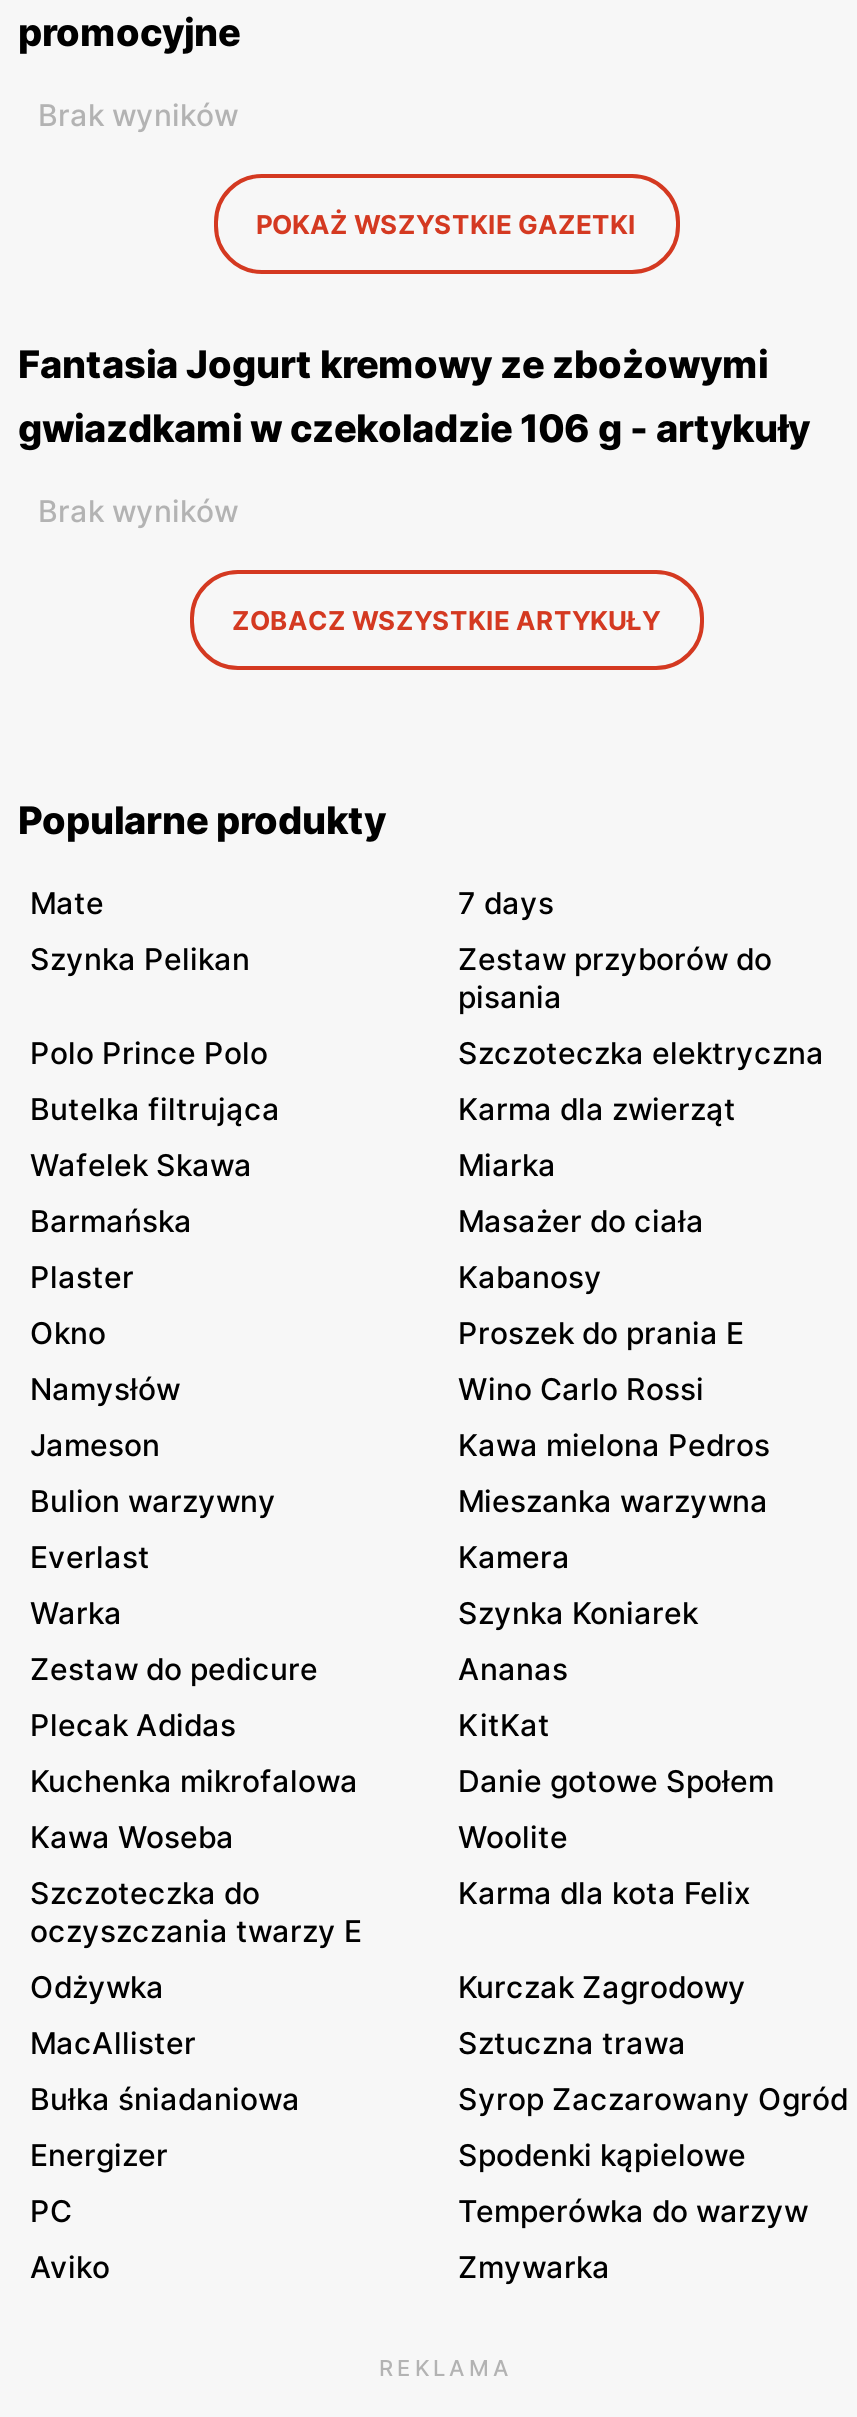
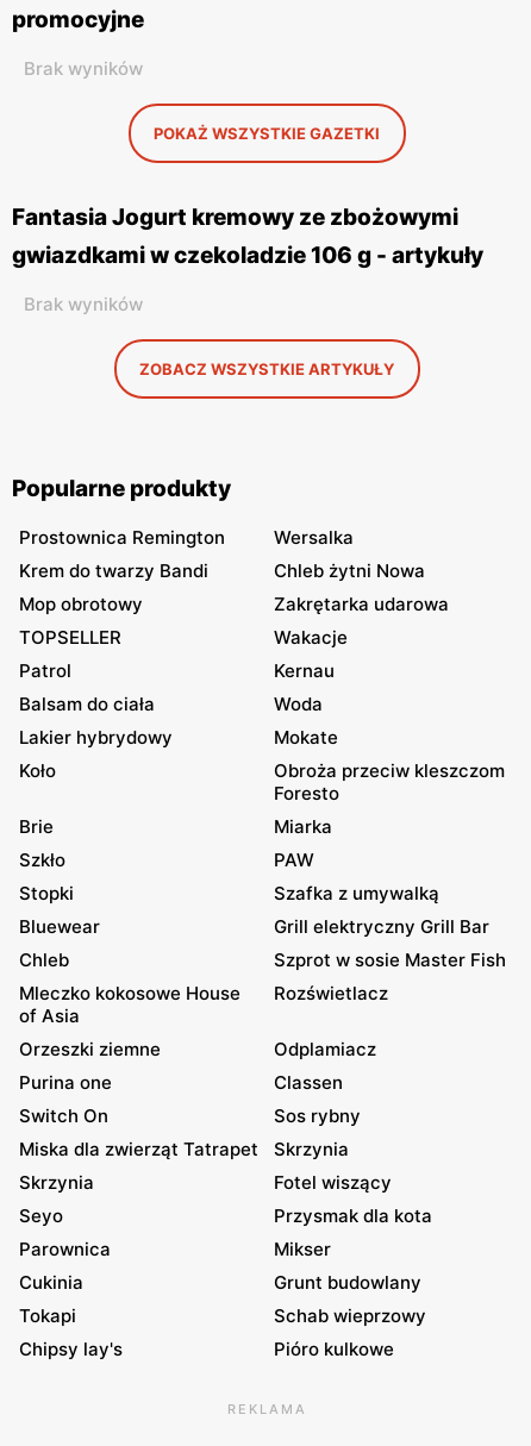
[30,884,824,1184] Mate | 7 days | Szynka Pelikan | Zestaw przyborów do | pisania | Polo Prince Polo | Szczoteczka elektryczna | Butelka filtrująca | Karma dla zwierząt | Wafelek Skawa -> [19,526,505,838] Prostownica Remington | Wersalka | Krem do twarzy Bandi | Chleb żytni Nowa | Mop obrotowy | Zakrętarka udarowa | TOPSELLER | Wakacje | Patrol | Kernau | Balsam do ciała | Woda | Lakier hybrydowy | Mokate | Koło | Obroża przeciw kleszczom | Foresto | Brie
moved [458,1146,556,1184] -> [274,815,332,838]: Miarka
[30,1202,774,1950] Barmańska | Masażer do ciała | Plaster | Kabanosy | Okno | Proszek do prania E | Namysłów | Wino Carlo Rossi | Jameson | Kawa mielona Pedros | Bulion warzywny | Mieszanka warzywna | Everlast | Kamera | Warka | Szynka Koniarek | Zestaw do pedicure | Ananas | Plecak Adidas | KitKat | Kuchenka mikrofalowa | Danie gotowe Społem | Kawa Woseba | Woolite | Szczoteczka do | oczyszczania twarzy E -> [19,849,506,1027] Szkło | PAW | Stopki | Szafka z umywalką | Bluewear | Grill elektryczny Grill Bar | Chleb | Szprot w sosie Master Fish | Mleczko kokosowe House | of Asia
[30,1874,848,2286] Karma dla kota Felix | Odżywka | Kurczak Zagrodowy | MacAllister | Sztuczna trawa | Bułka śniadaniowa | Syrop Zaczarowany Ogród | Energizer | Spodenki kąpielowe | PC | Temperówka do warzyw | Aviko | Zmywarka -> [19,982,432,1360] Rozświetlacz | Orzeszki ziemne | Odplamiacz | Purina one | Classen | Switch On | Sos rybny | Miska dla zwierząt Tatrapet | Skrzynia | Skrzynia | Fotel wiszący | Seyo | Przysmak dla kota | Parownica | Mikser | Cukinia | Grunt budowlany | Tokapi | Schab wieprzowy | Chipsy lay's | Pióro kulkowe

